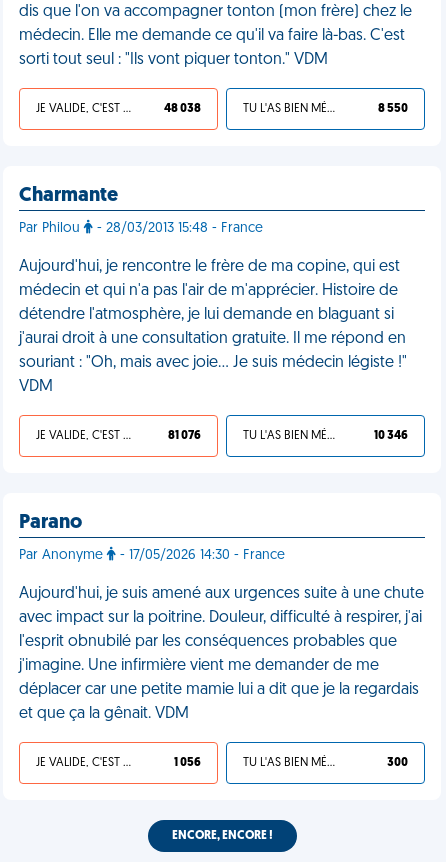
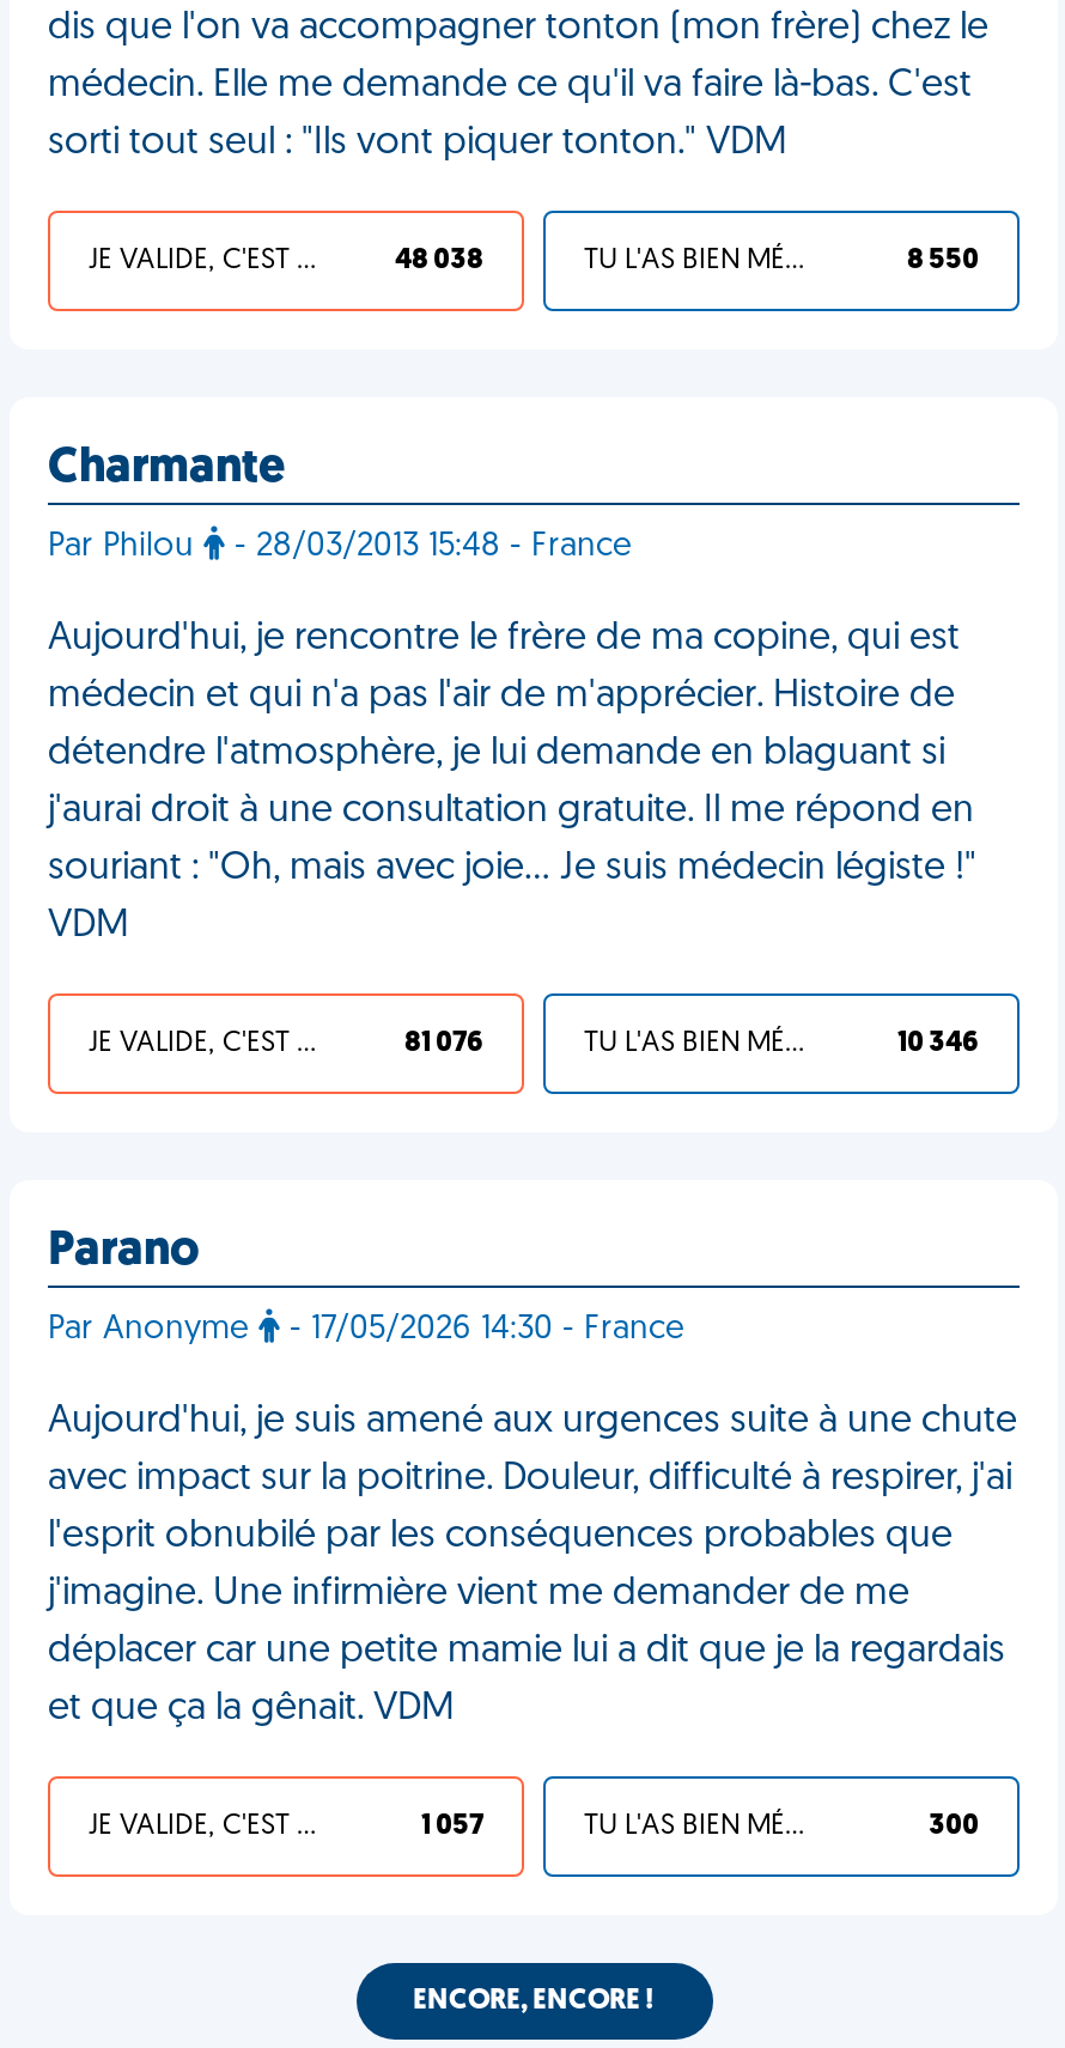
[174,757,201,769] 1 056 -> [421,1812,483,1841] 1 057

